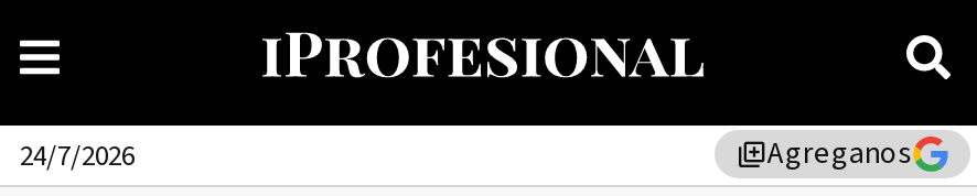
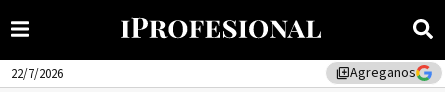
[20,139,135,176] 24/7/2026 -> [11,66,63,83] 22/7/2026

